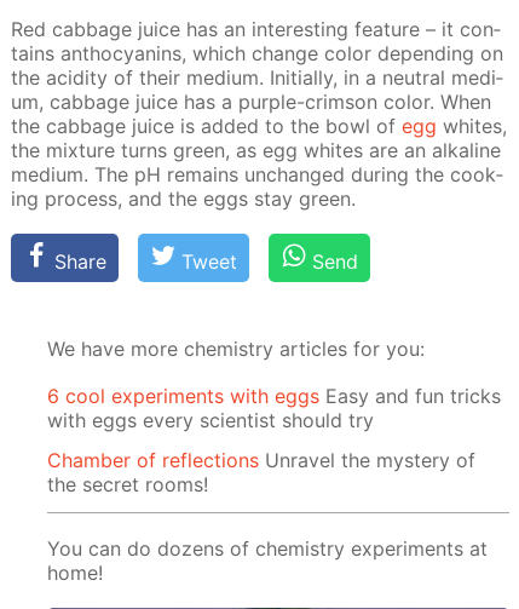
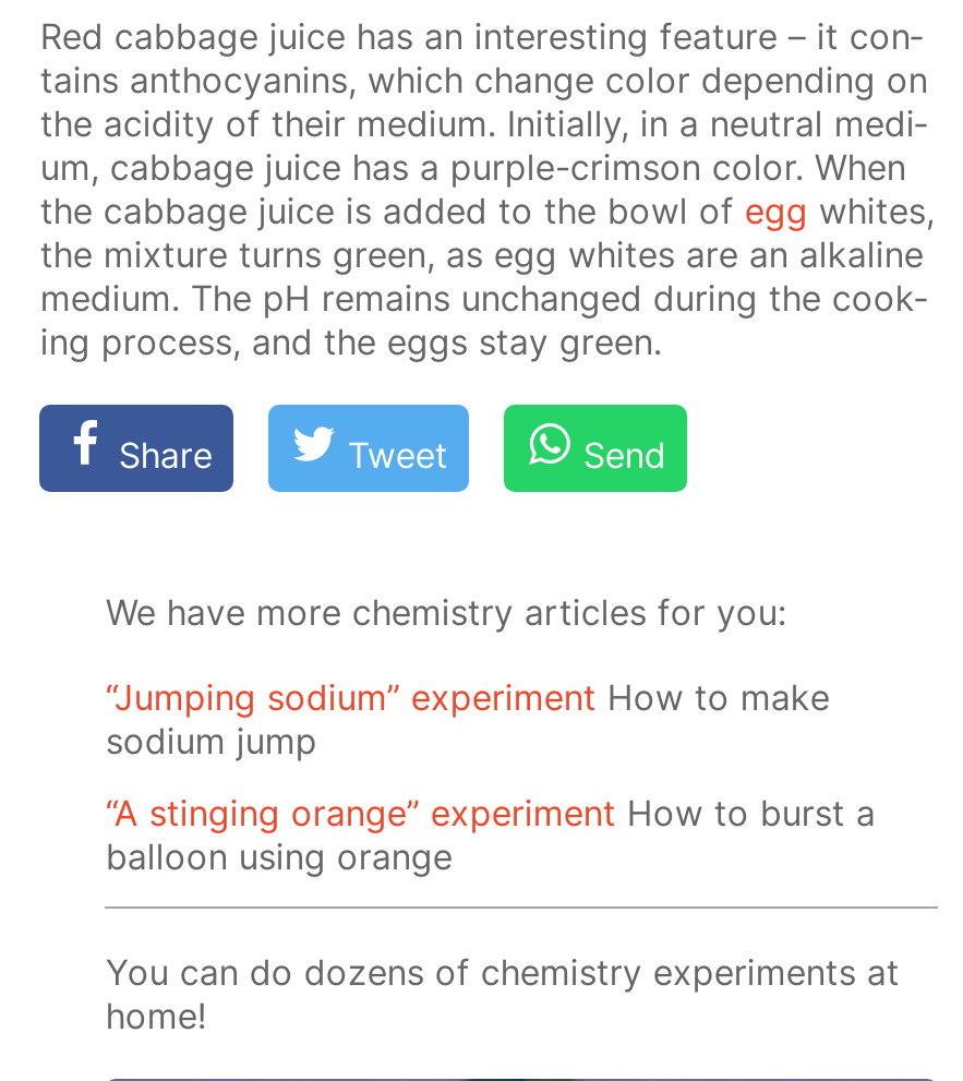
[48,384,501,432] 6 cool experiments with eggs Easy and fun tricks | with eggs every scientist should try -> [106,675,830,762] “Jumping sodium” experiment Ноw to make | sodium jump
[48,448,476,496] Chamber of reflections Unravel the mystery of | the secret rooms! -> [106,790,876,878] “A stinging orange” experiment How to burst a | balloon using orange

